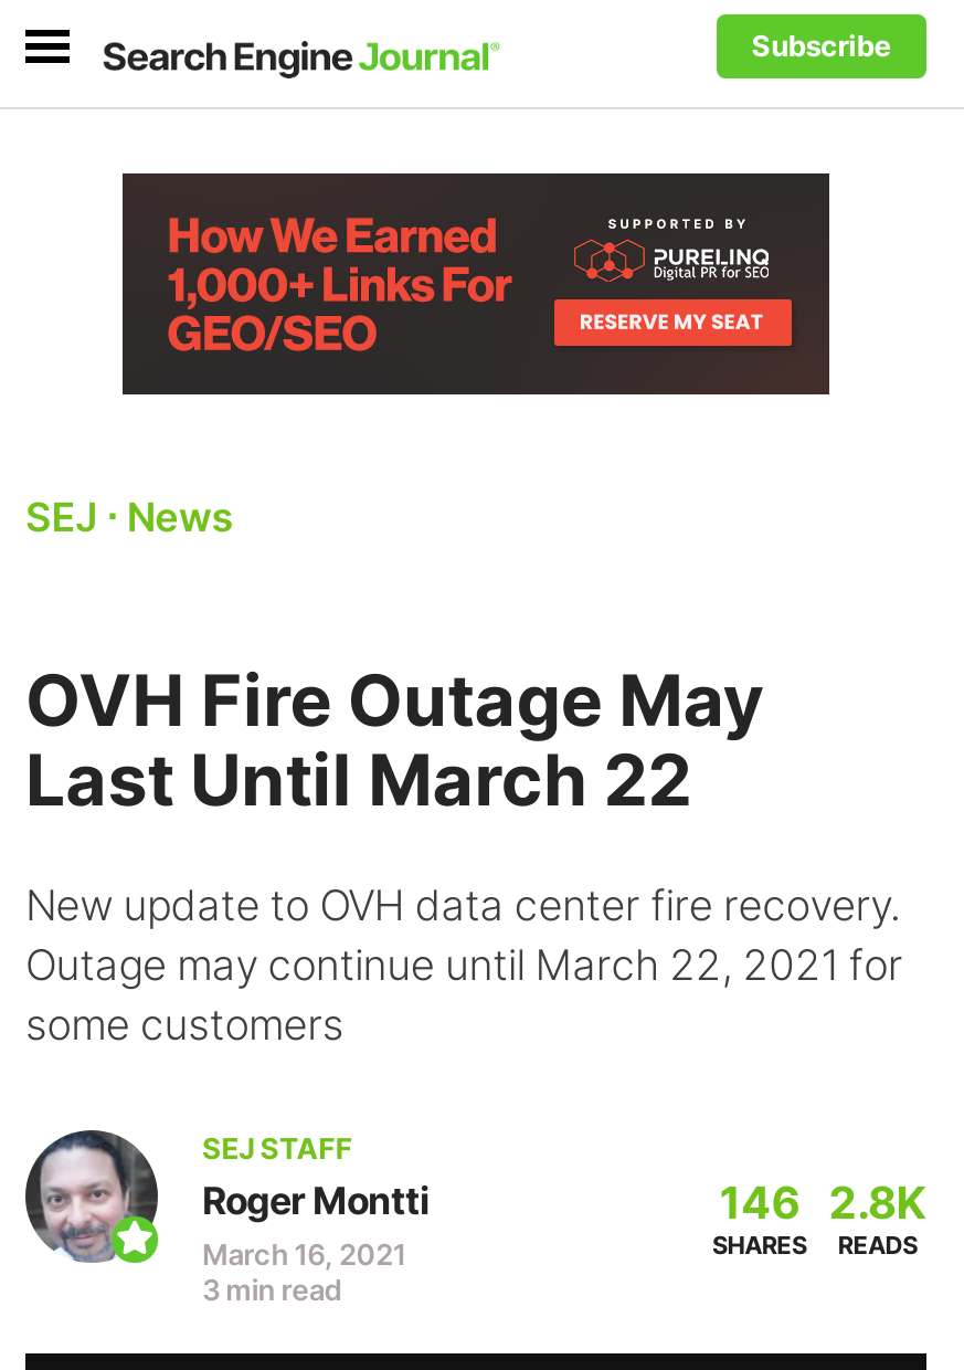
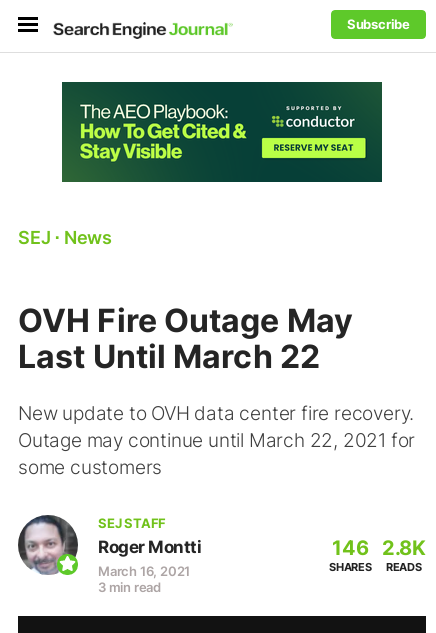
[123,173,829,394] [image] -> [62,82,382,182] [image]

